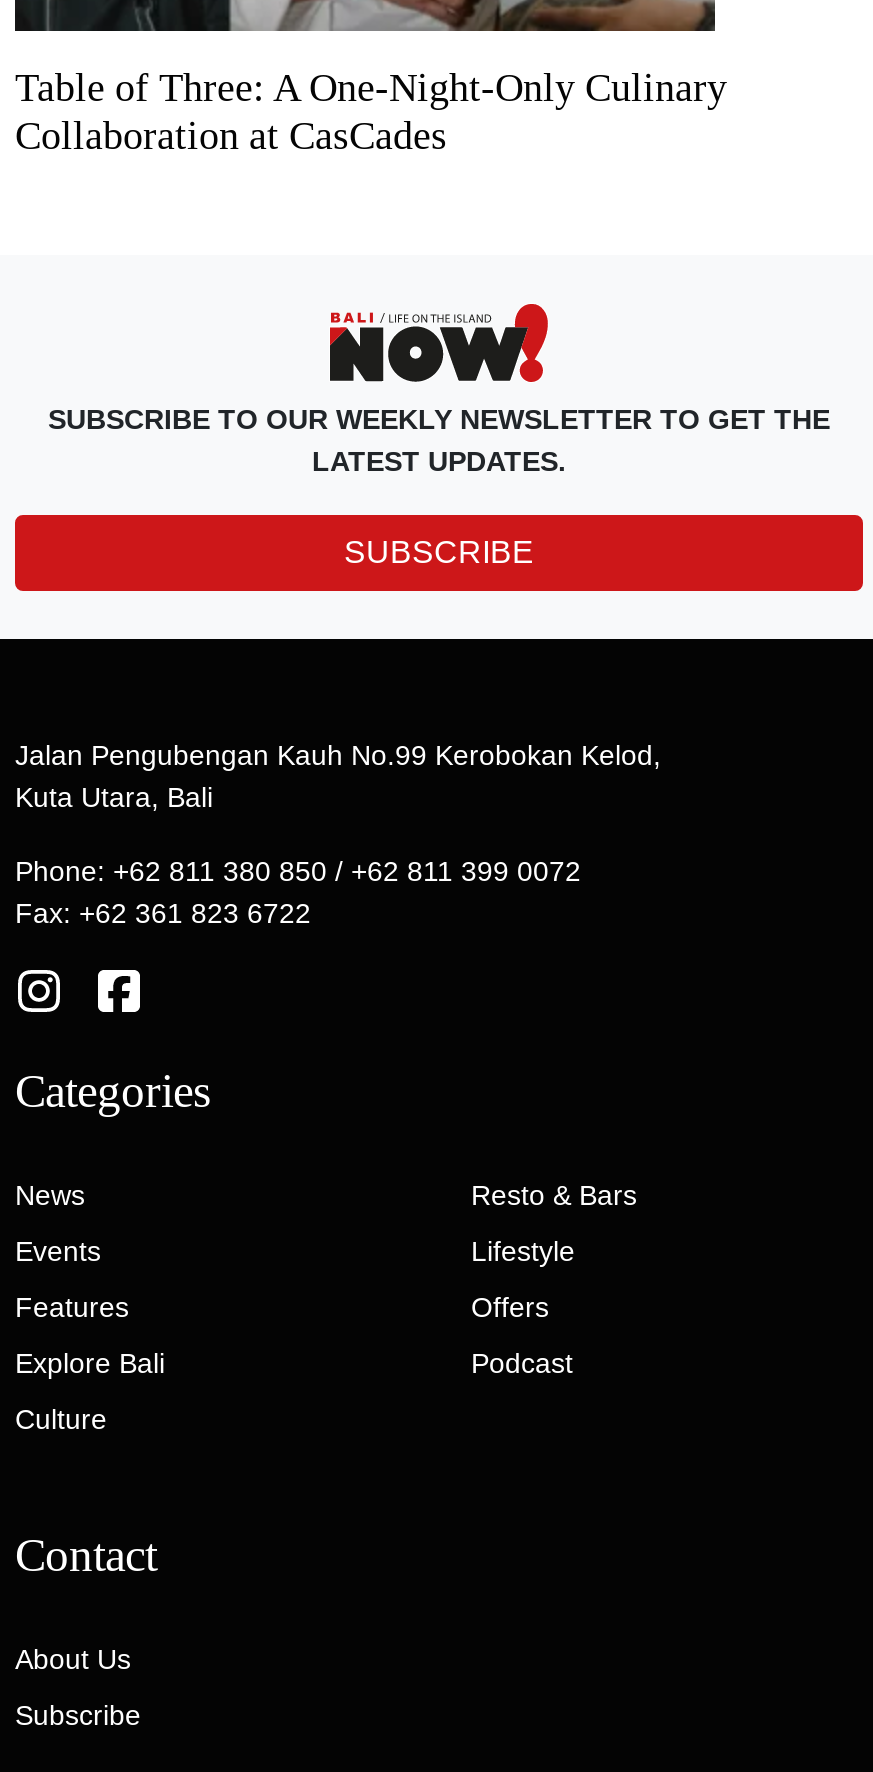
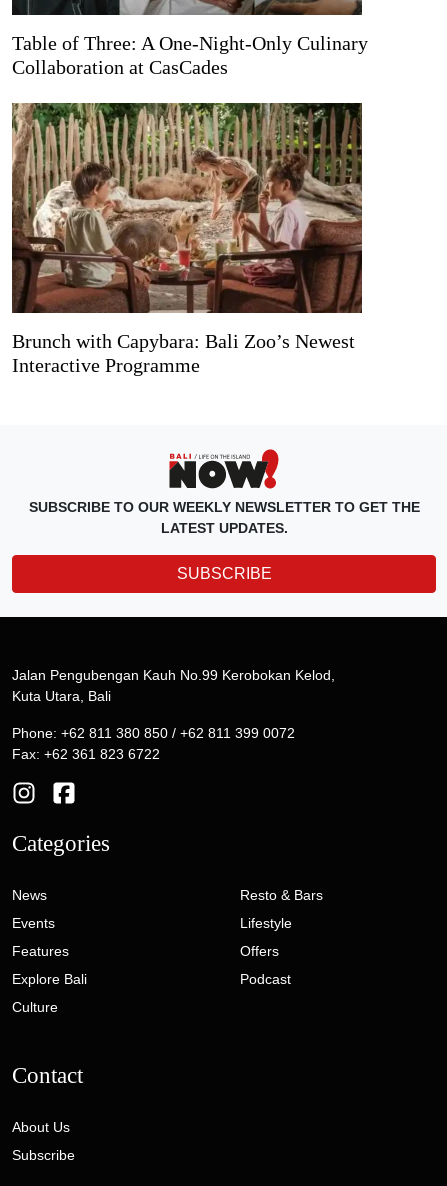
none -> [11,102,362,376] [image] | Brunch with Capybara: Bali Zoo’s Newest | Interactive Programme

